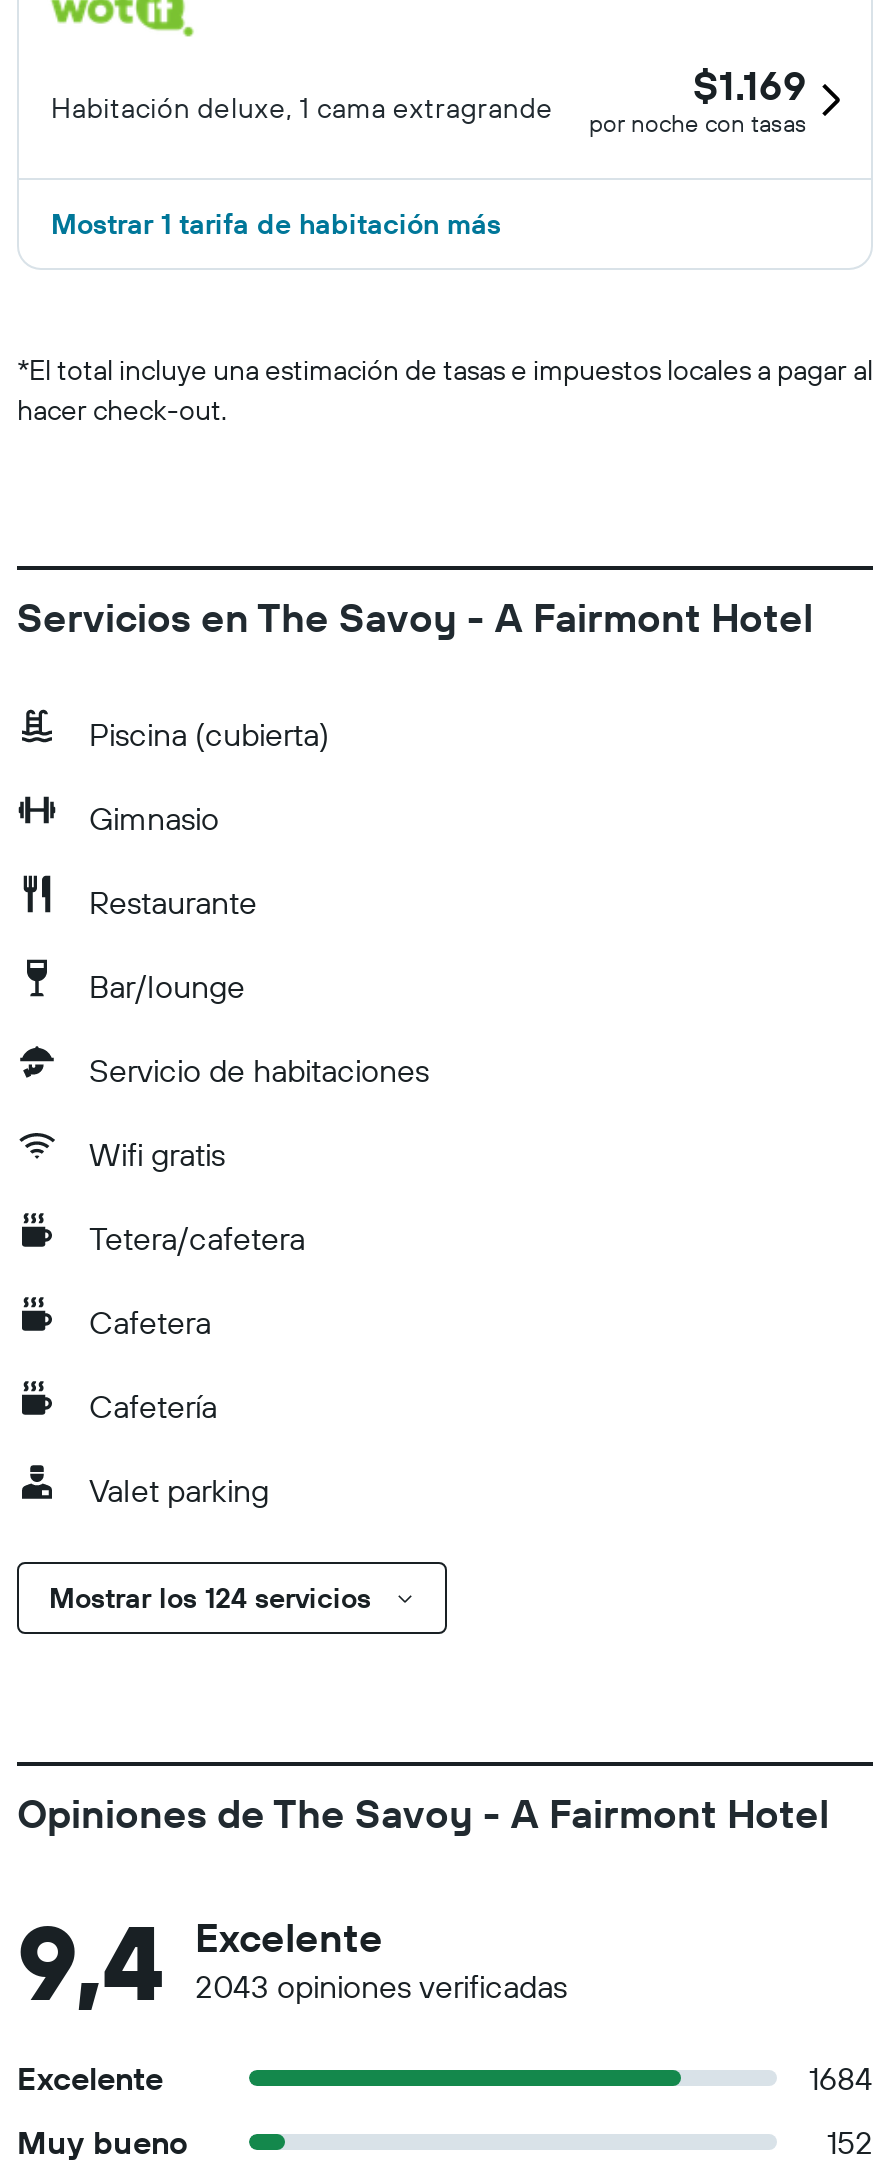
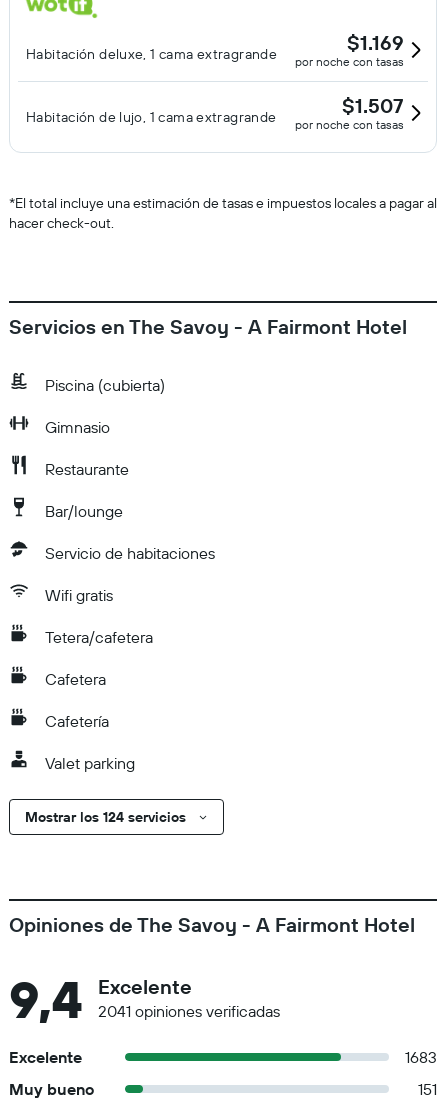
[51,206,501,242] Mostrar 1 tarifa de habitación más -> [26,93,404,132] Habitación de lujo, 1 cama extragrande | $1.507 | por noche con tasas
[195,1966,567,2006] 2043 opiniones verificadas -> [98,1001,280,1021] 2041 opiniones verificadas
[809,2058,873,2098] 1684 -> [405,1047,437,1067] 1683
[827,2122,873,2162] 152 -> [418,1079,437,1099] 151

